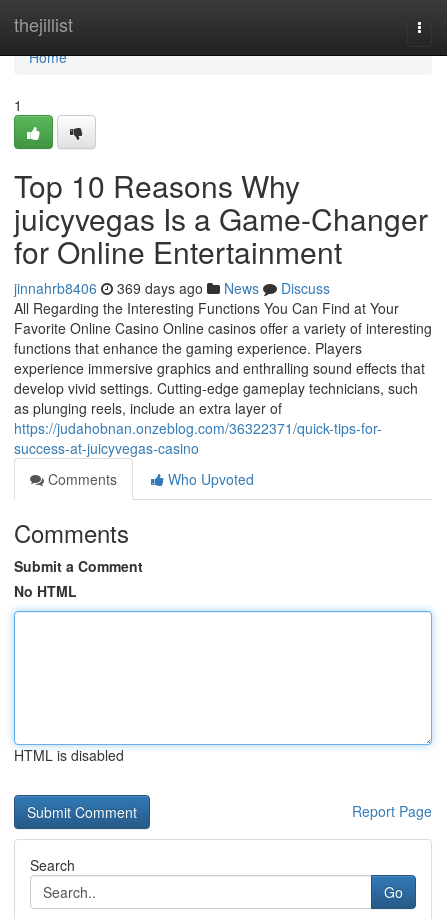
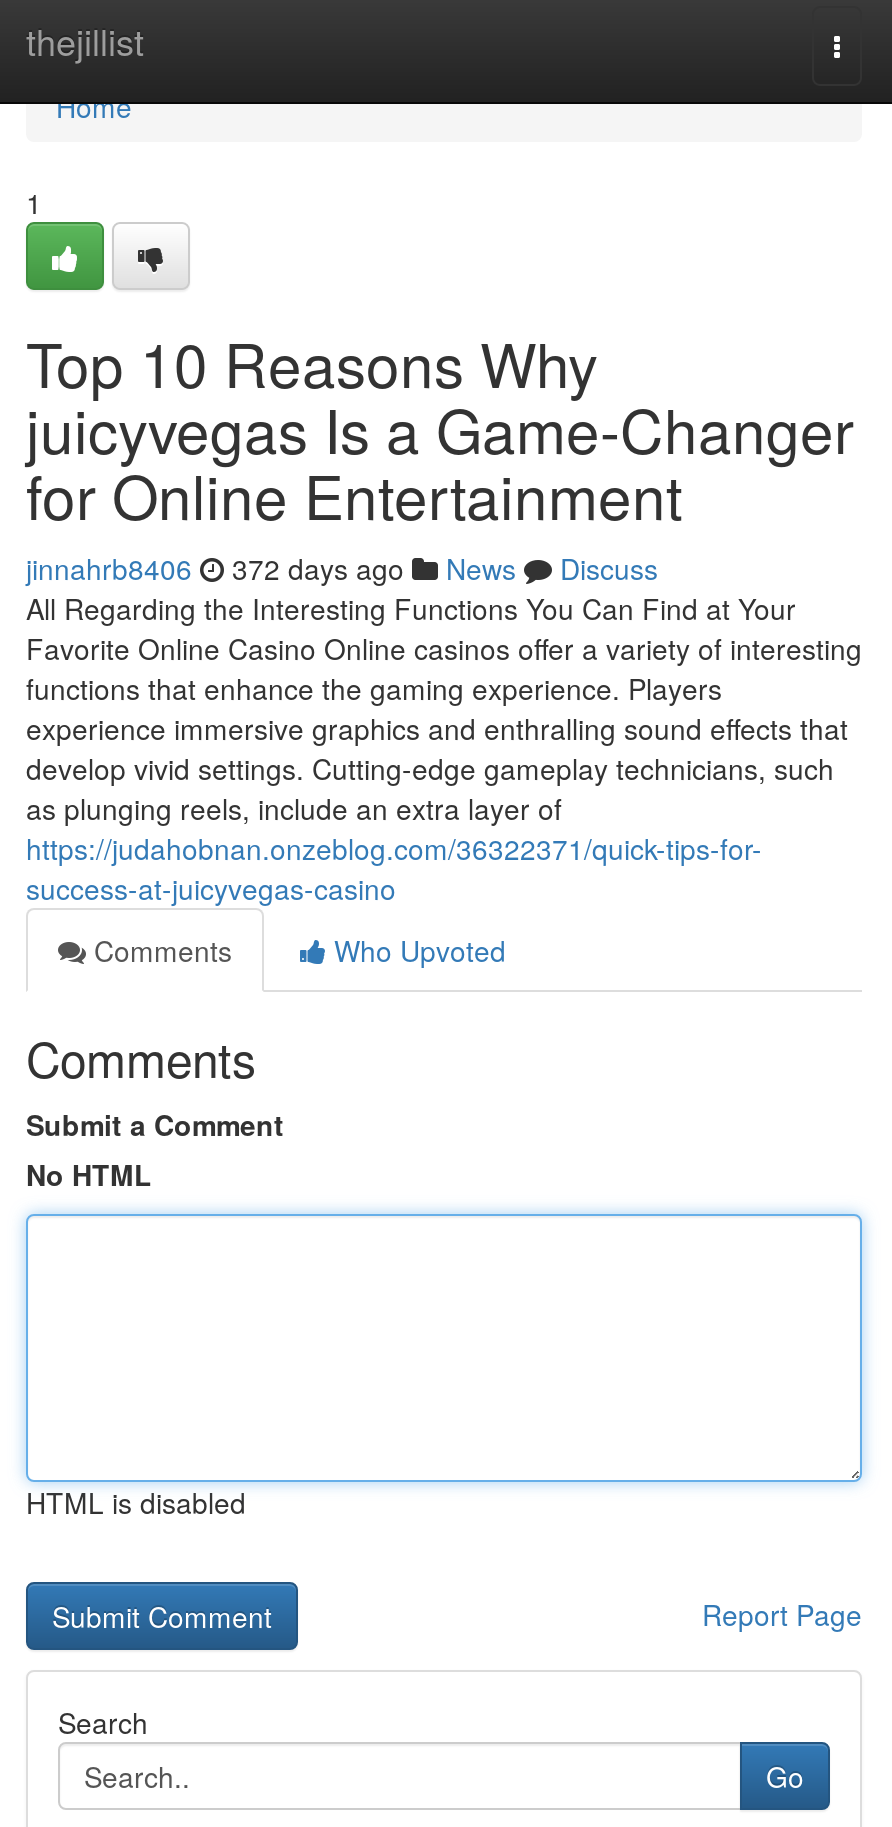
[14,278,330,298] jinnahrb8406 369 days ago News Discuss -> [26,548,658,588] jinnahrb8406 372 days ago News Discuss

